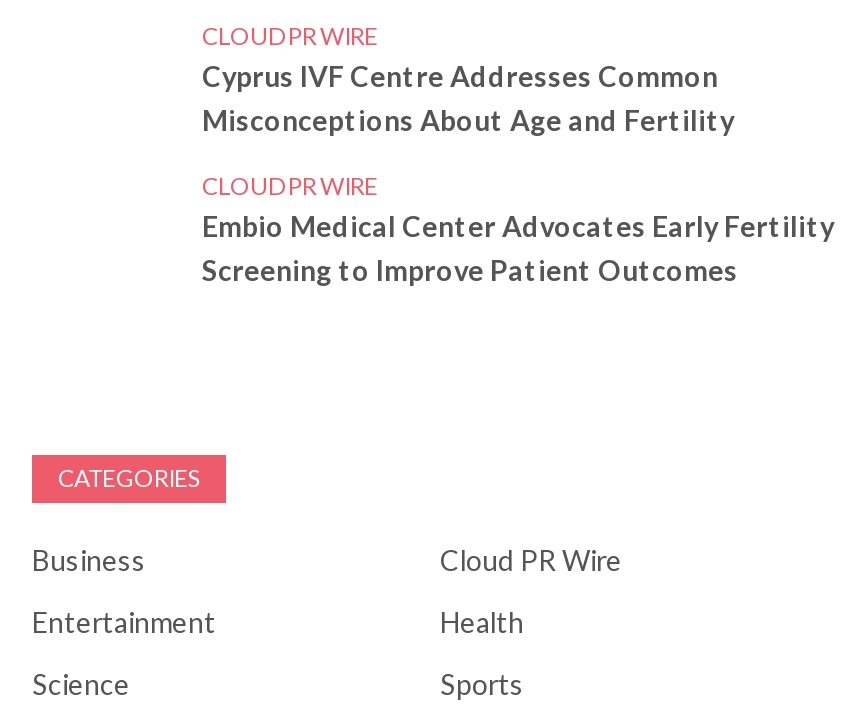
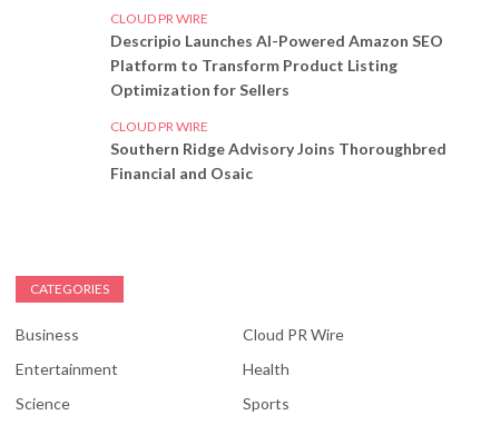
[202,59,734,137] Cyprus IVF Centre Addresses Common | Misconceptions About Age and Fertility -> [110,31,443,99] Descripio Launches AI-Powered Amazon SEO | Platform to Transform Product Listing | Optimization for Sellers
[202,209,834,287] Embio Medical Center Advocates Early Fertility | Screening to Improve Patient Outcomes -> [110,139,446,182] Southern Ridge Advisory Joins Thoroughbred | Financial and Osaic

